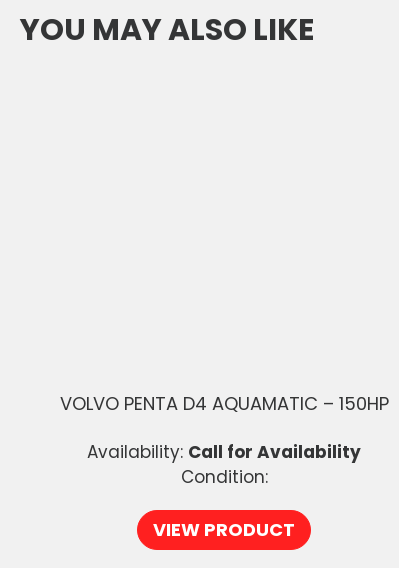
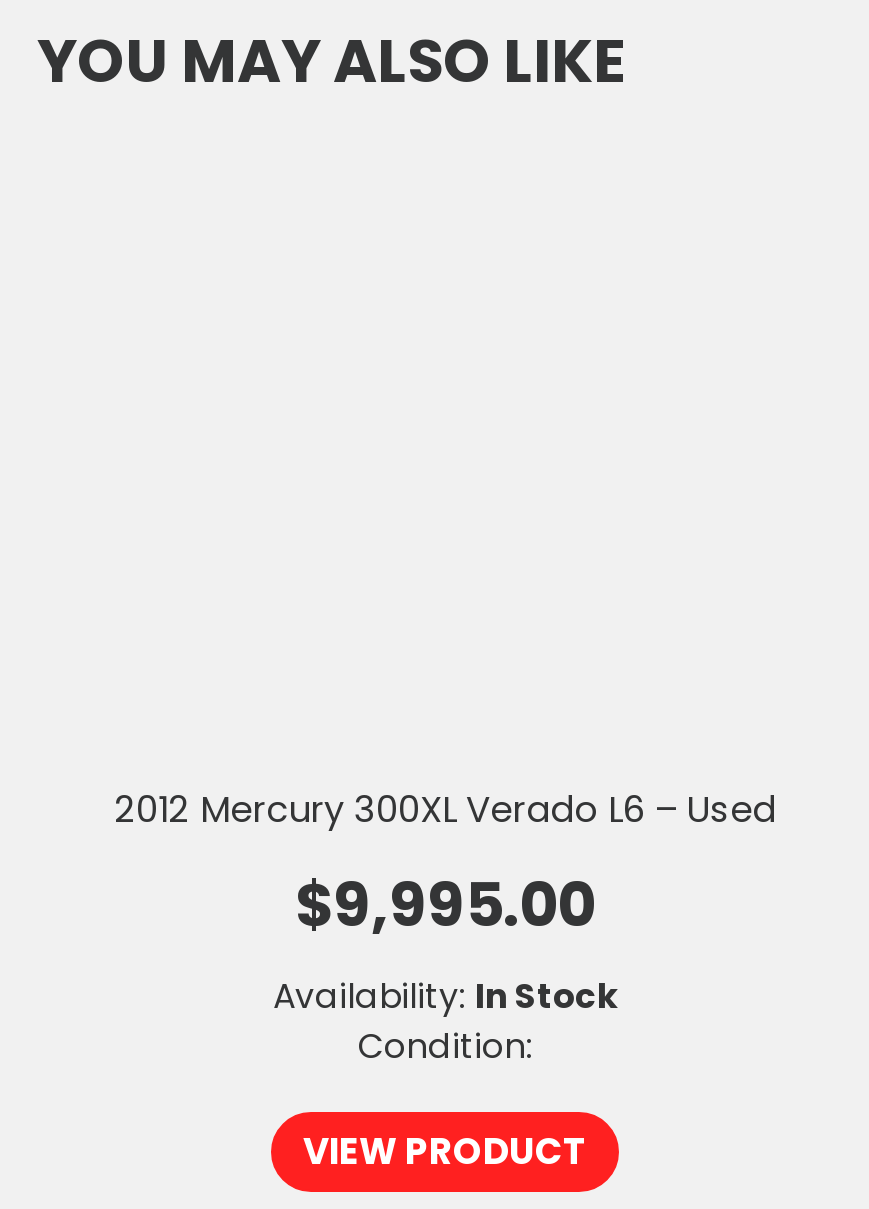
[59,391,388,464] VOLVO PENTA D4 AQUAMATIC – 150HP | Availability: Call for Availability -> [114,784,776,1020] 2012 Mercury 300XL Verado L6 – Used | $9,995.00 | Availability: In Stock

